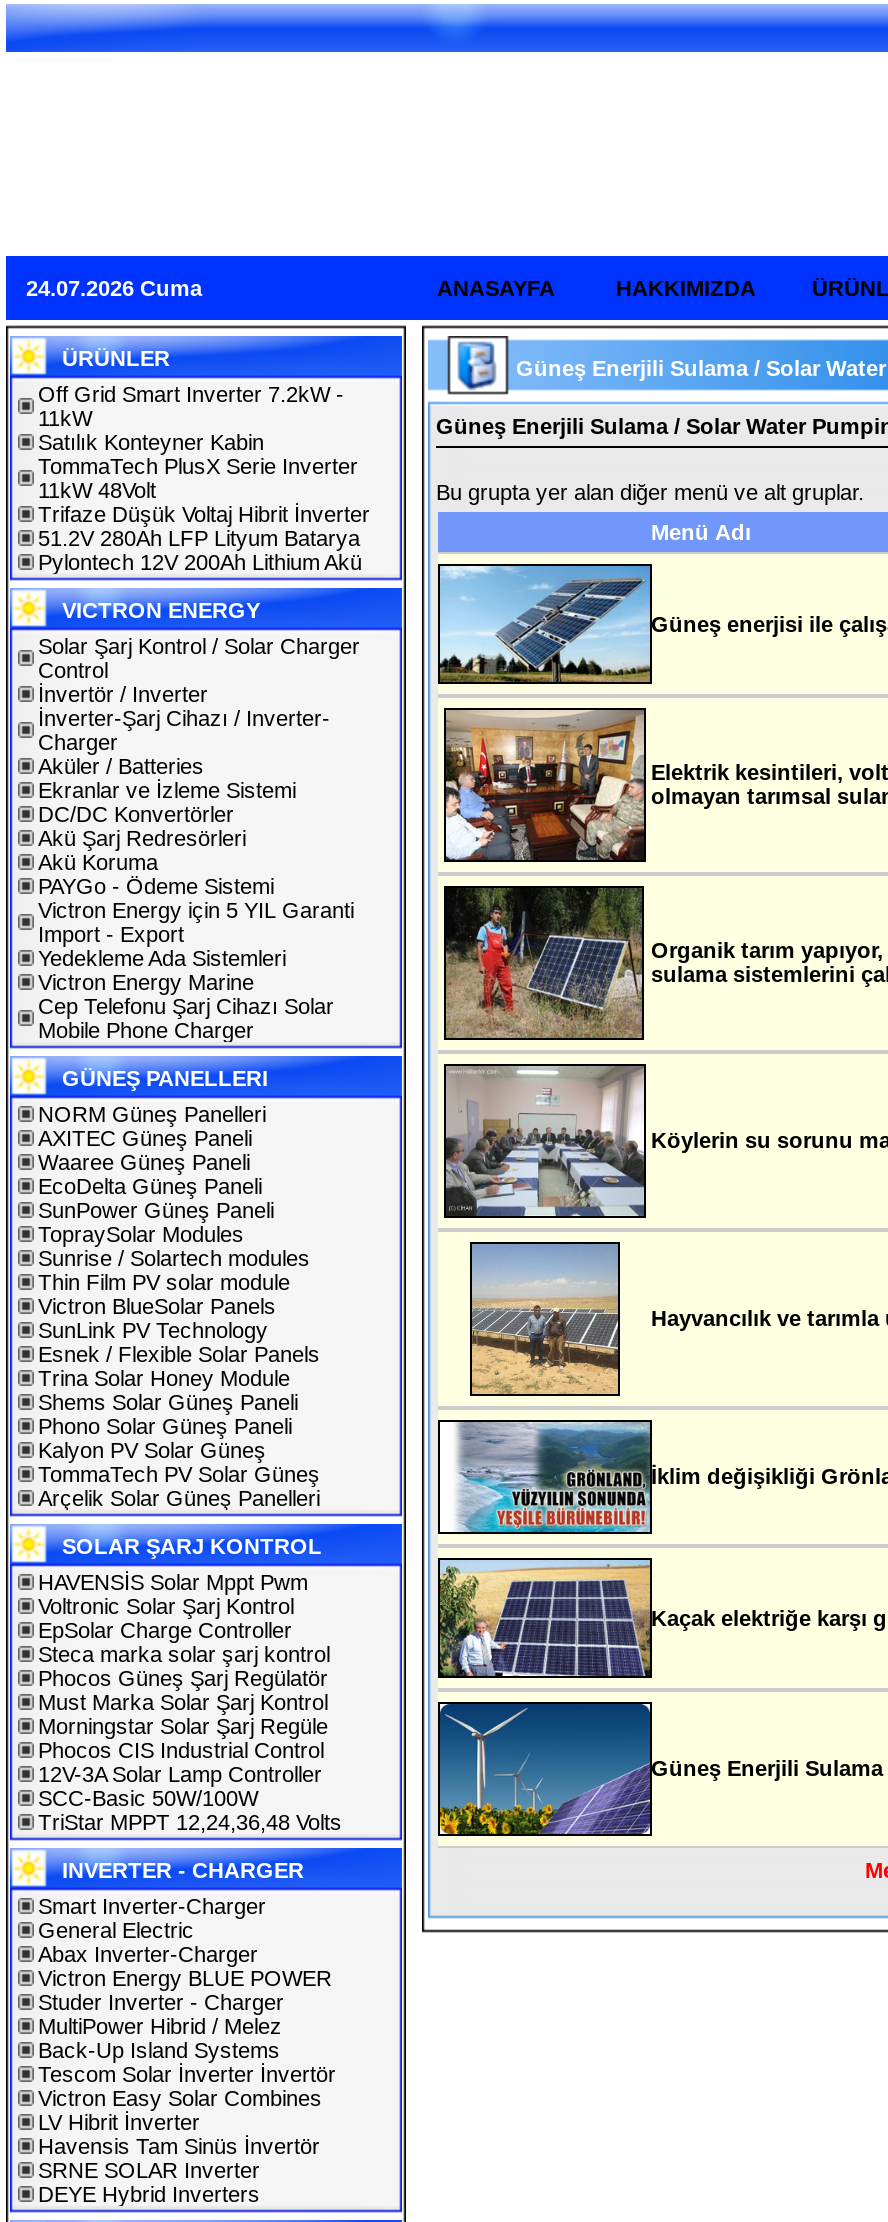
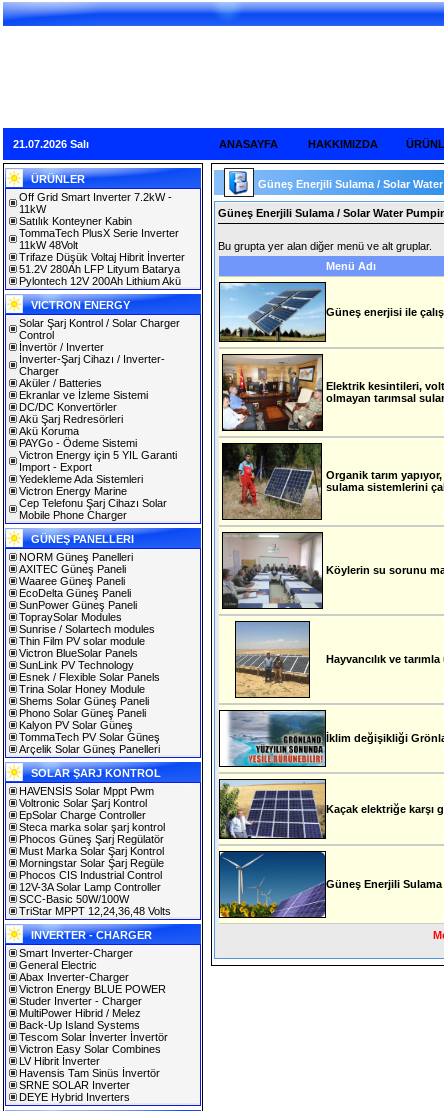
[26,276,202,300] 24.07.2026 Cuma -> [13,138,89,150] 21.07.2026 Salı

